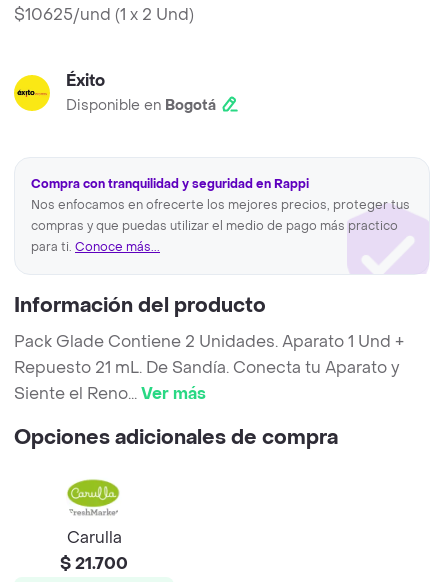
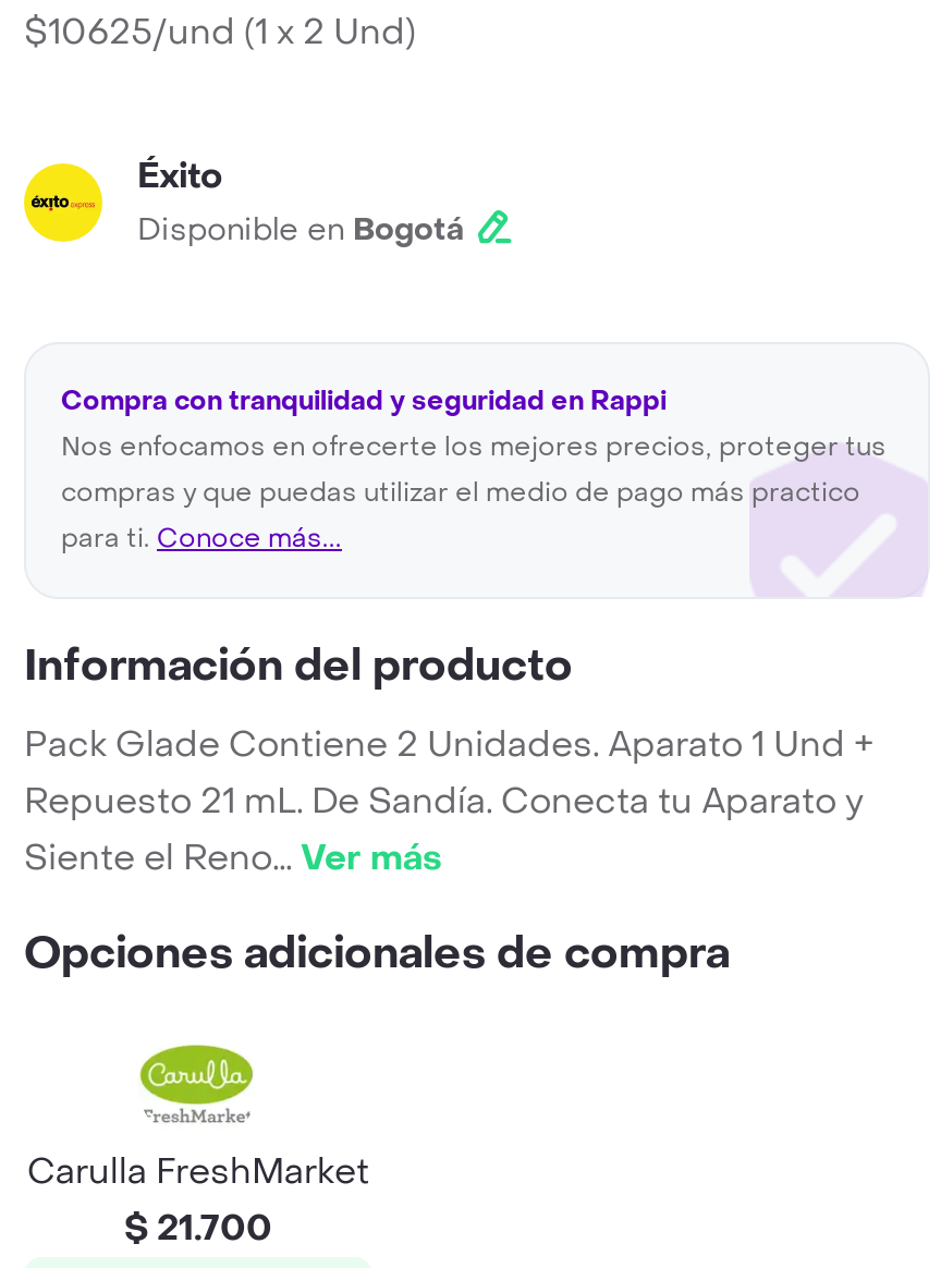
[66,527,121,548] Carulla -> [27,1148,369,1194] Carulla FreshMarket

